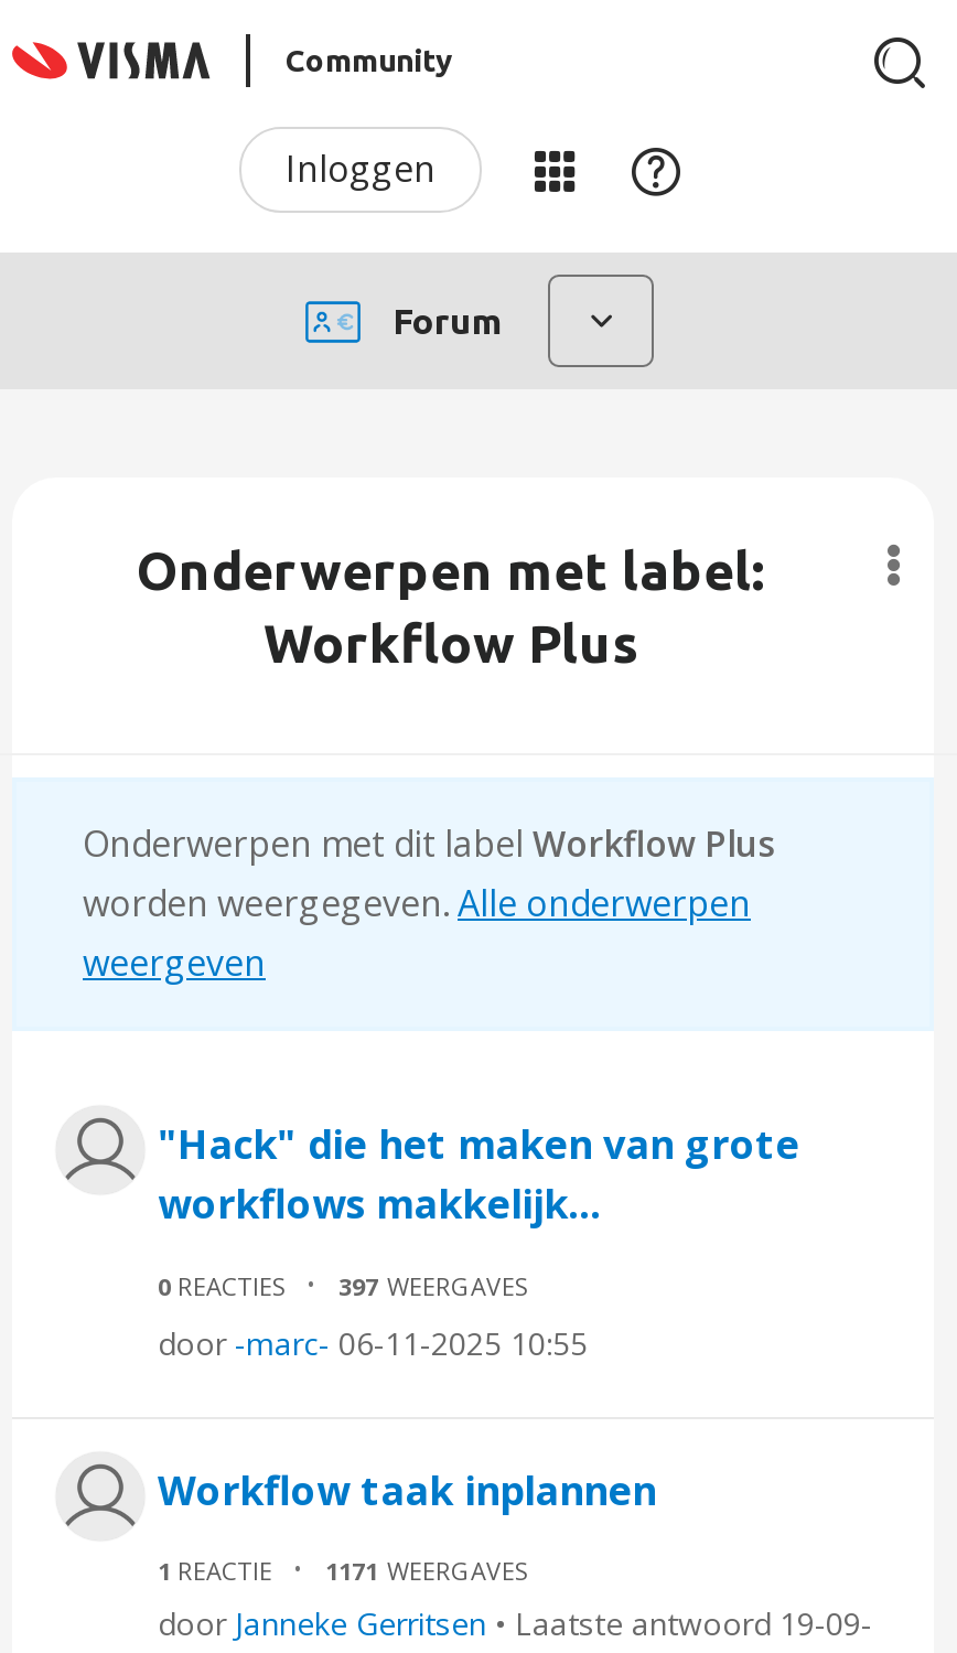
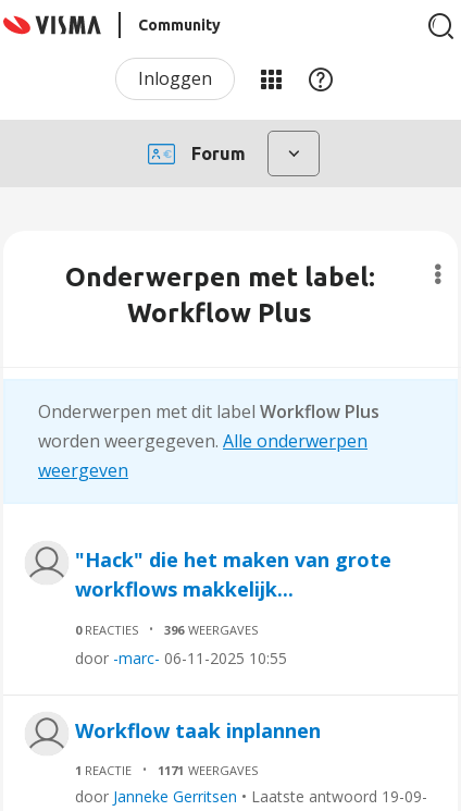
[158,1268,528,1301] 0 REACTIES 397 WEERGAVES -> [75,621,258,637] 0 REACTIES 396 WEERGAVES

